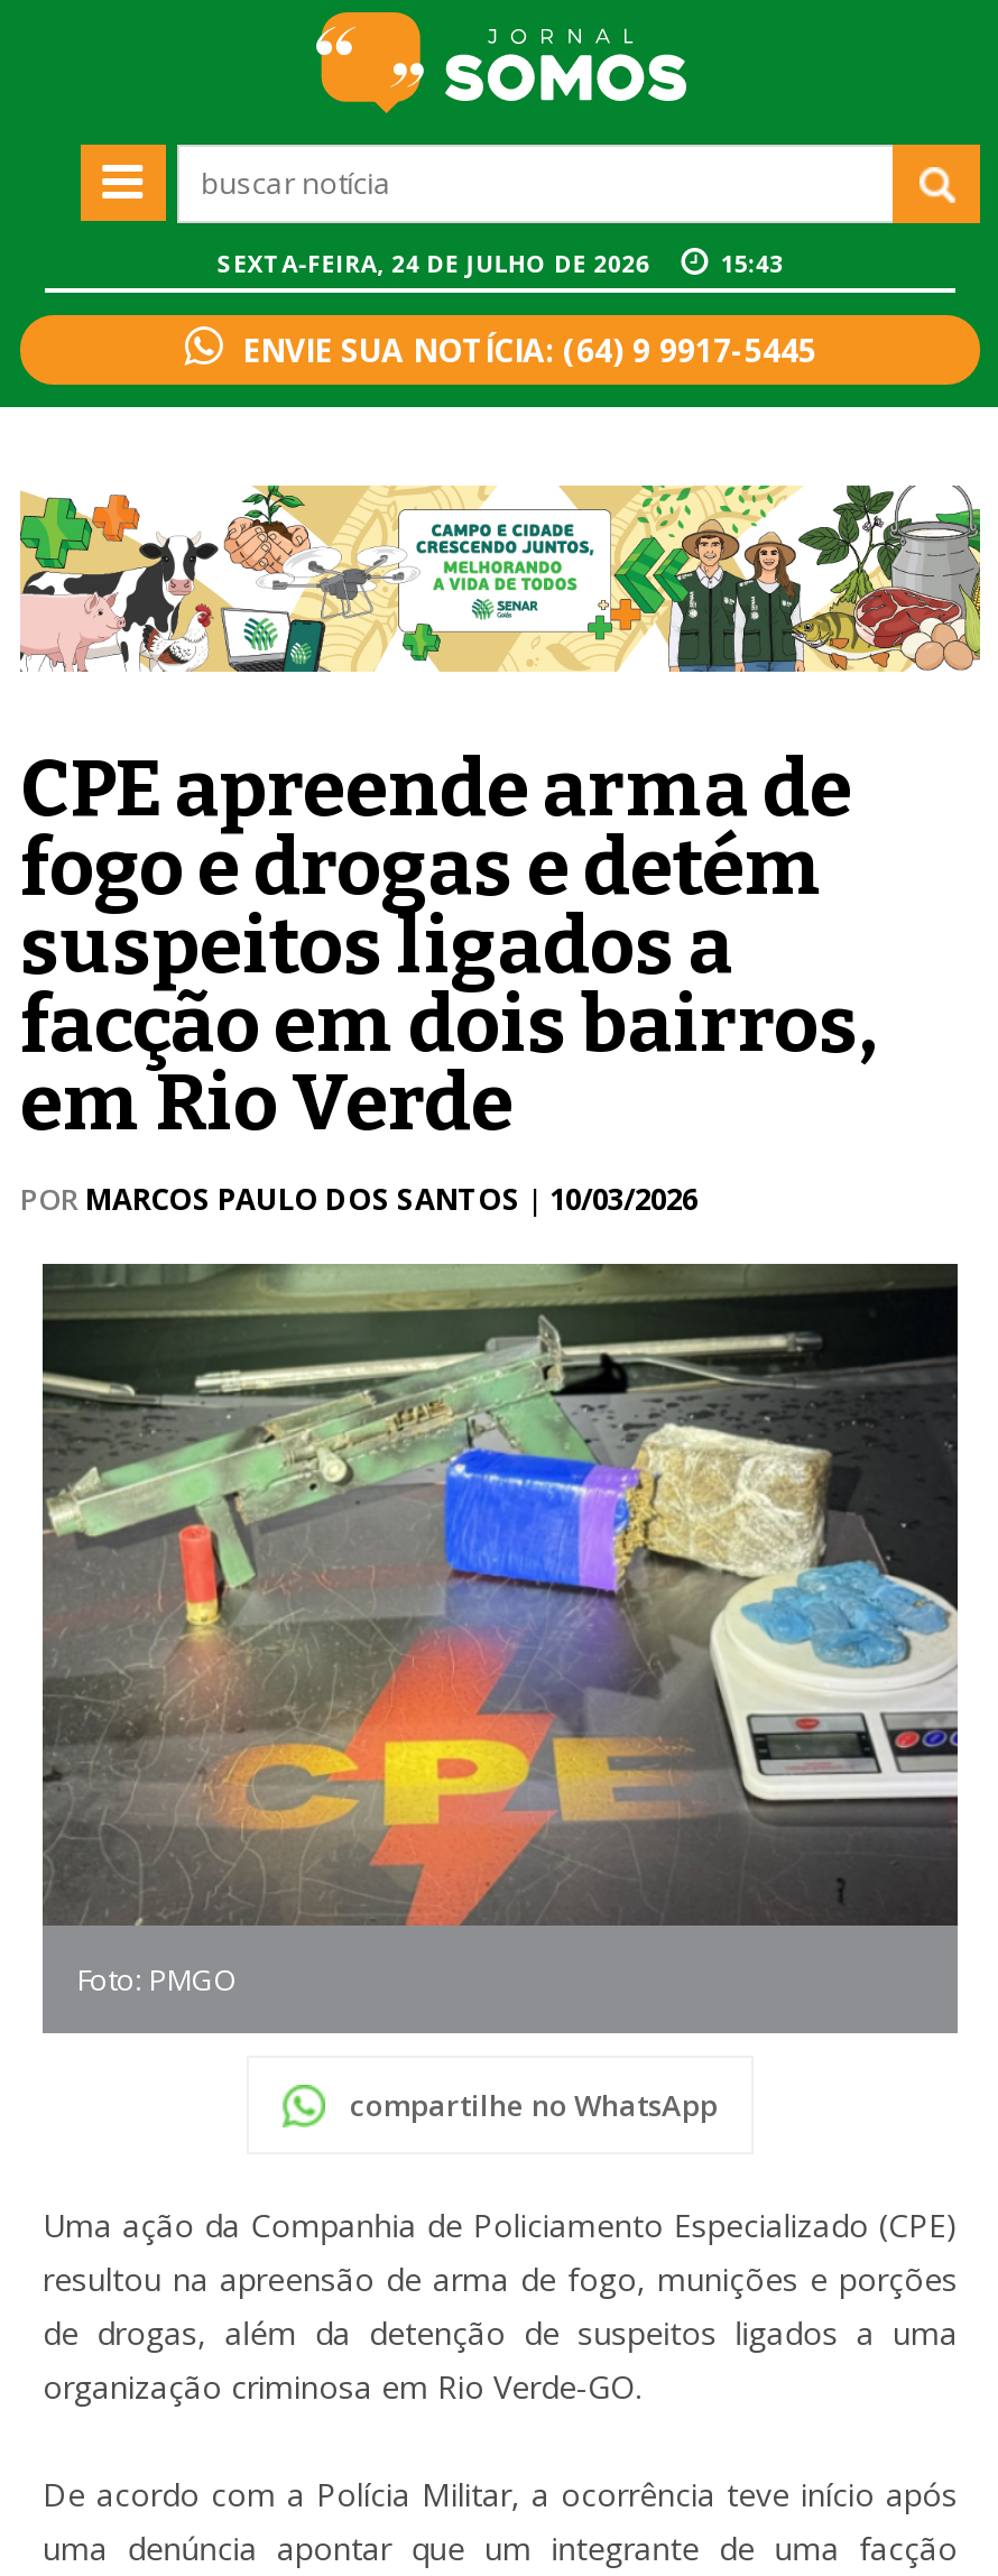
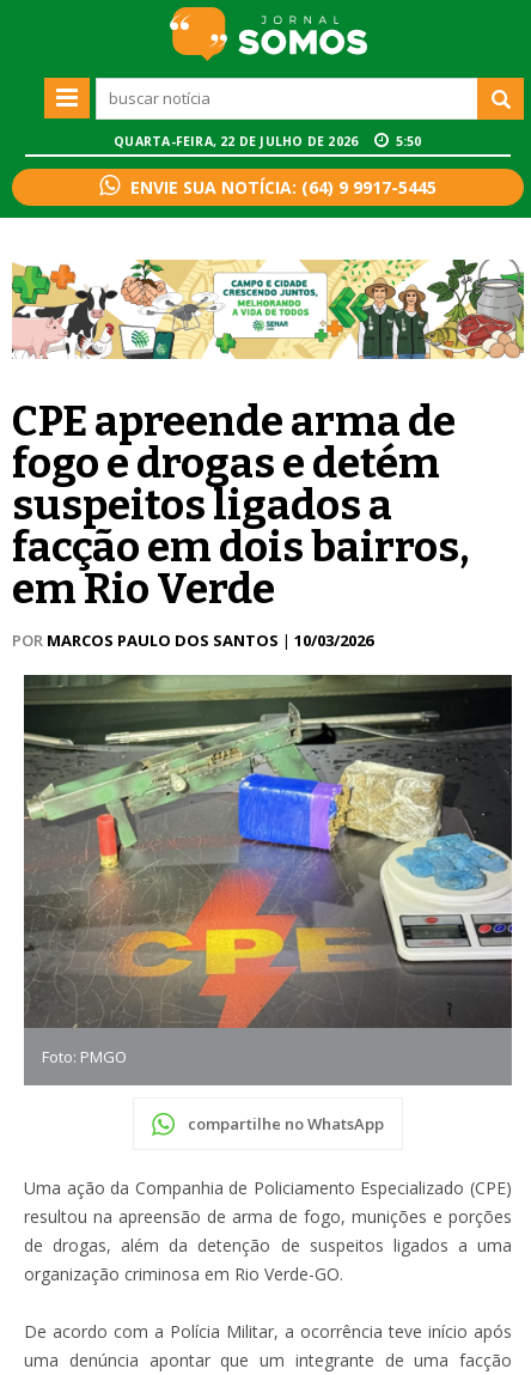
[217,249,656,280] SEXTA-FEIRA, 24 DE JULHO DE 2026 -> [114,133,362,150] QUARTA-FEIRA, 22 DE JULHO DE 2026
[720,249,783,280] 15:43 -> [396,133,422,150] 5:50

